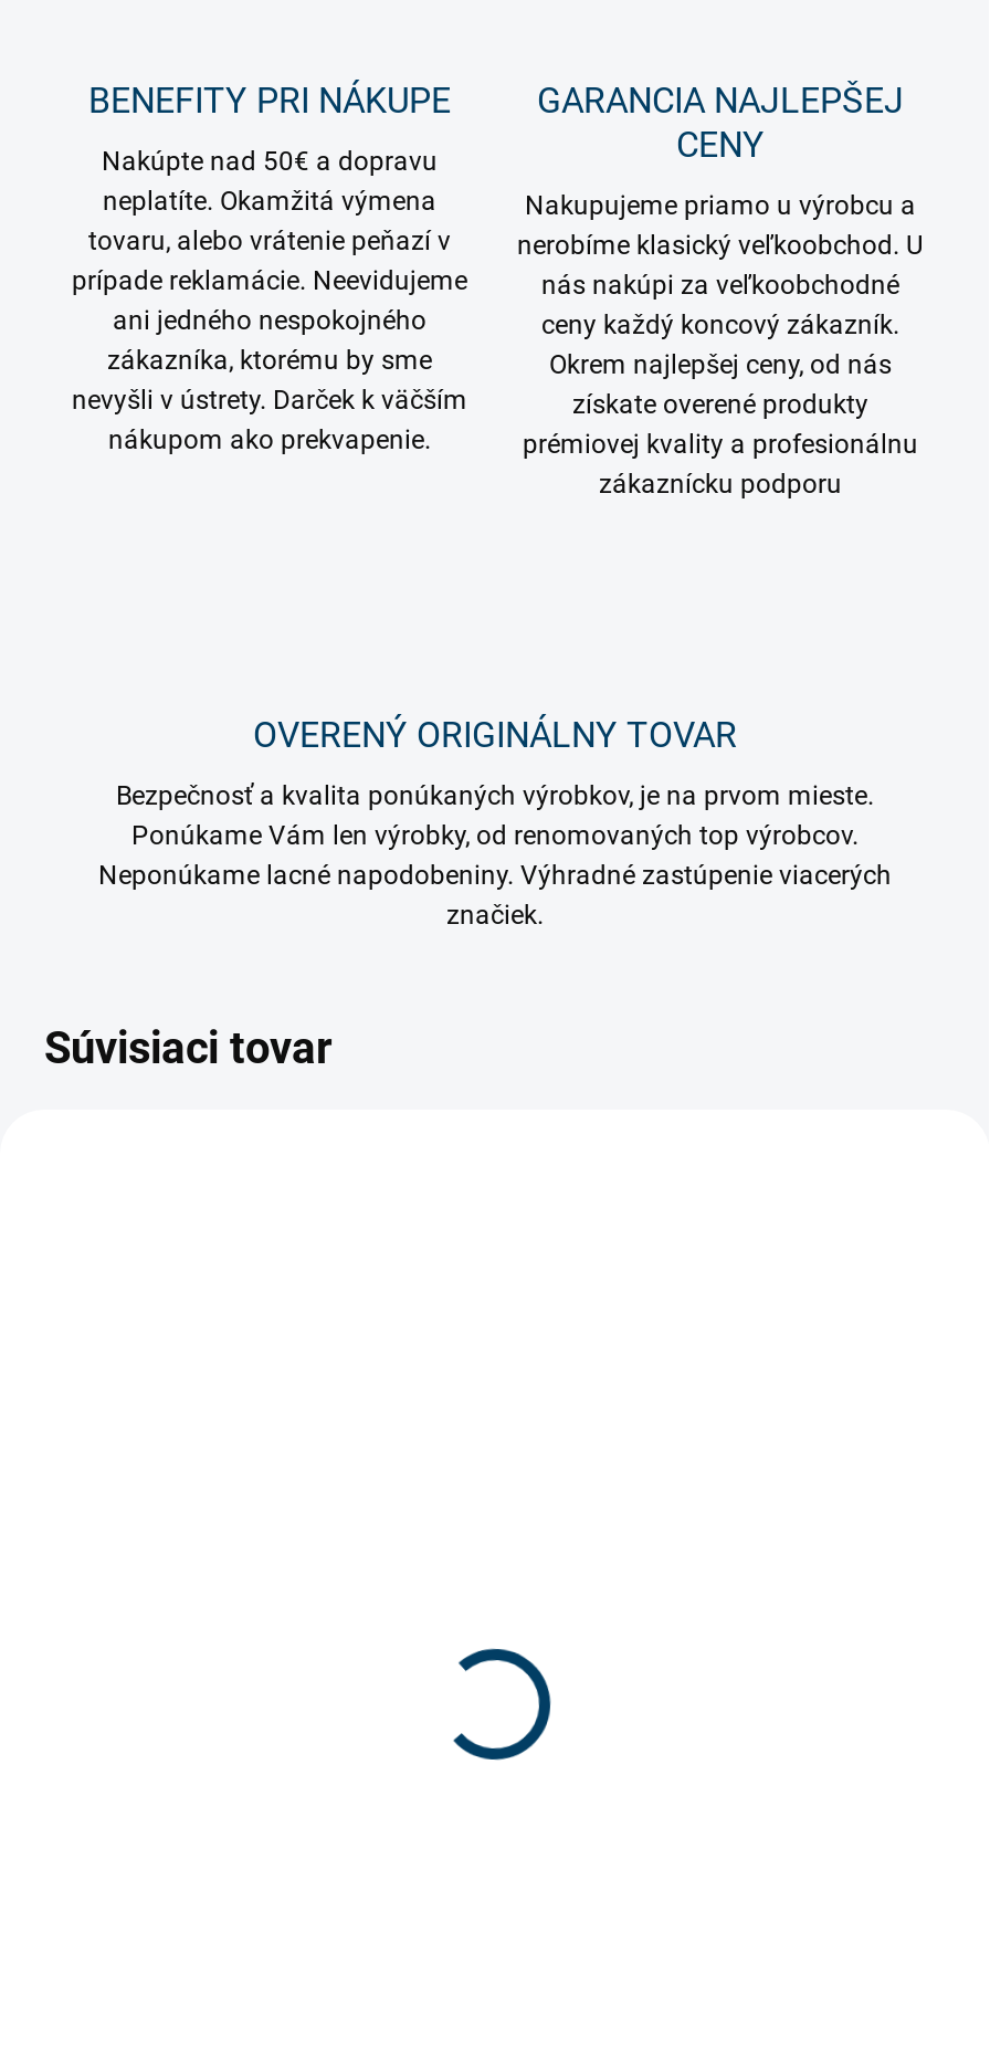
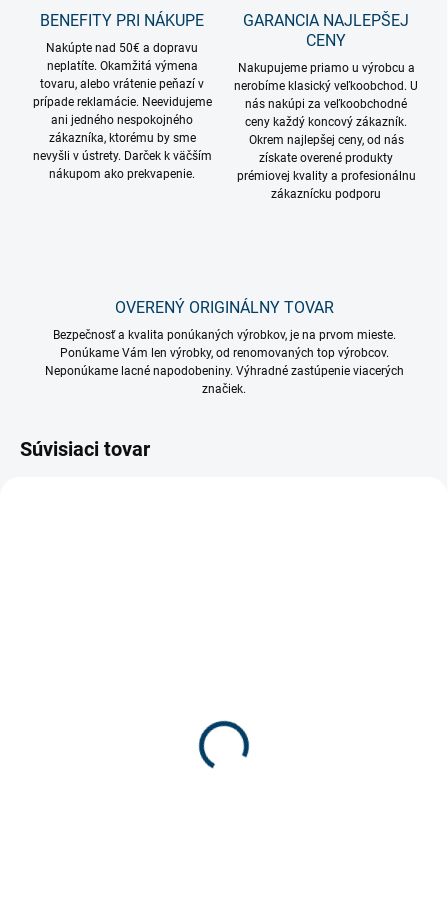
[438,1664,550,1764] [image] -> [197,727,248,771] [image]

